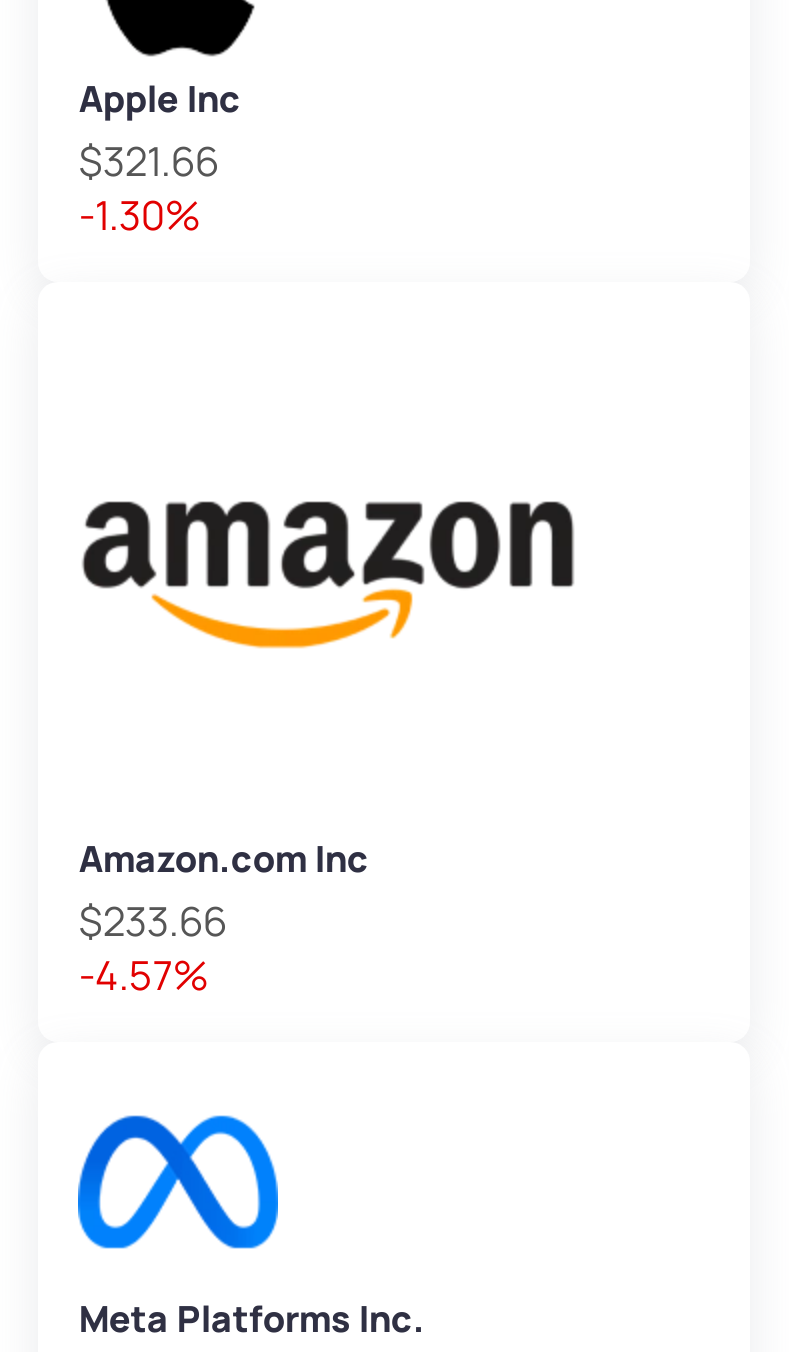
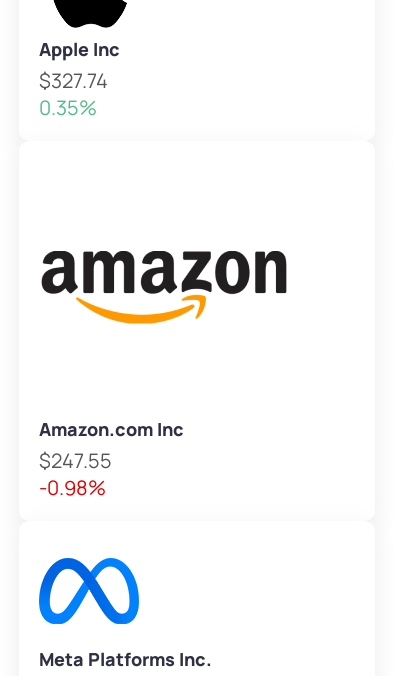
[79,135,219,189] $321.66 -> [39,67,108,94] $327.74
[79,189,201,243] -1.30% -> [39,94,97,121] 0.35%
[79,895,227,949] $233.66 -> [39,447,112,474] $247.55
[79,949,209,1003] -4.57% -> [39,474,106,501] -0.98%

